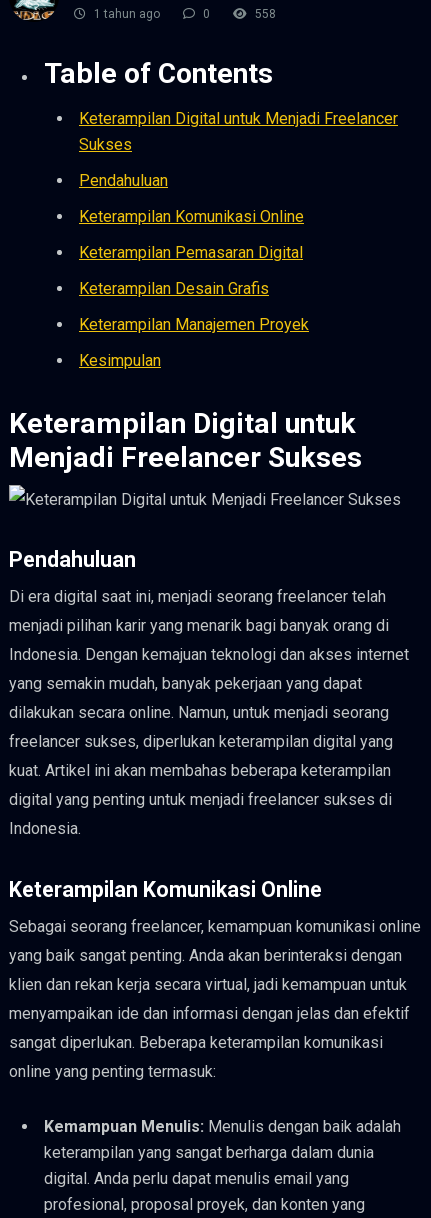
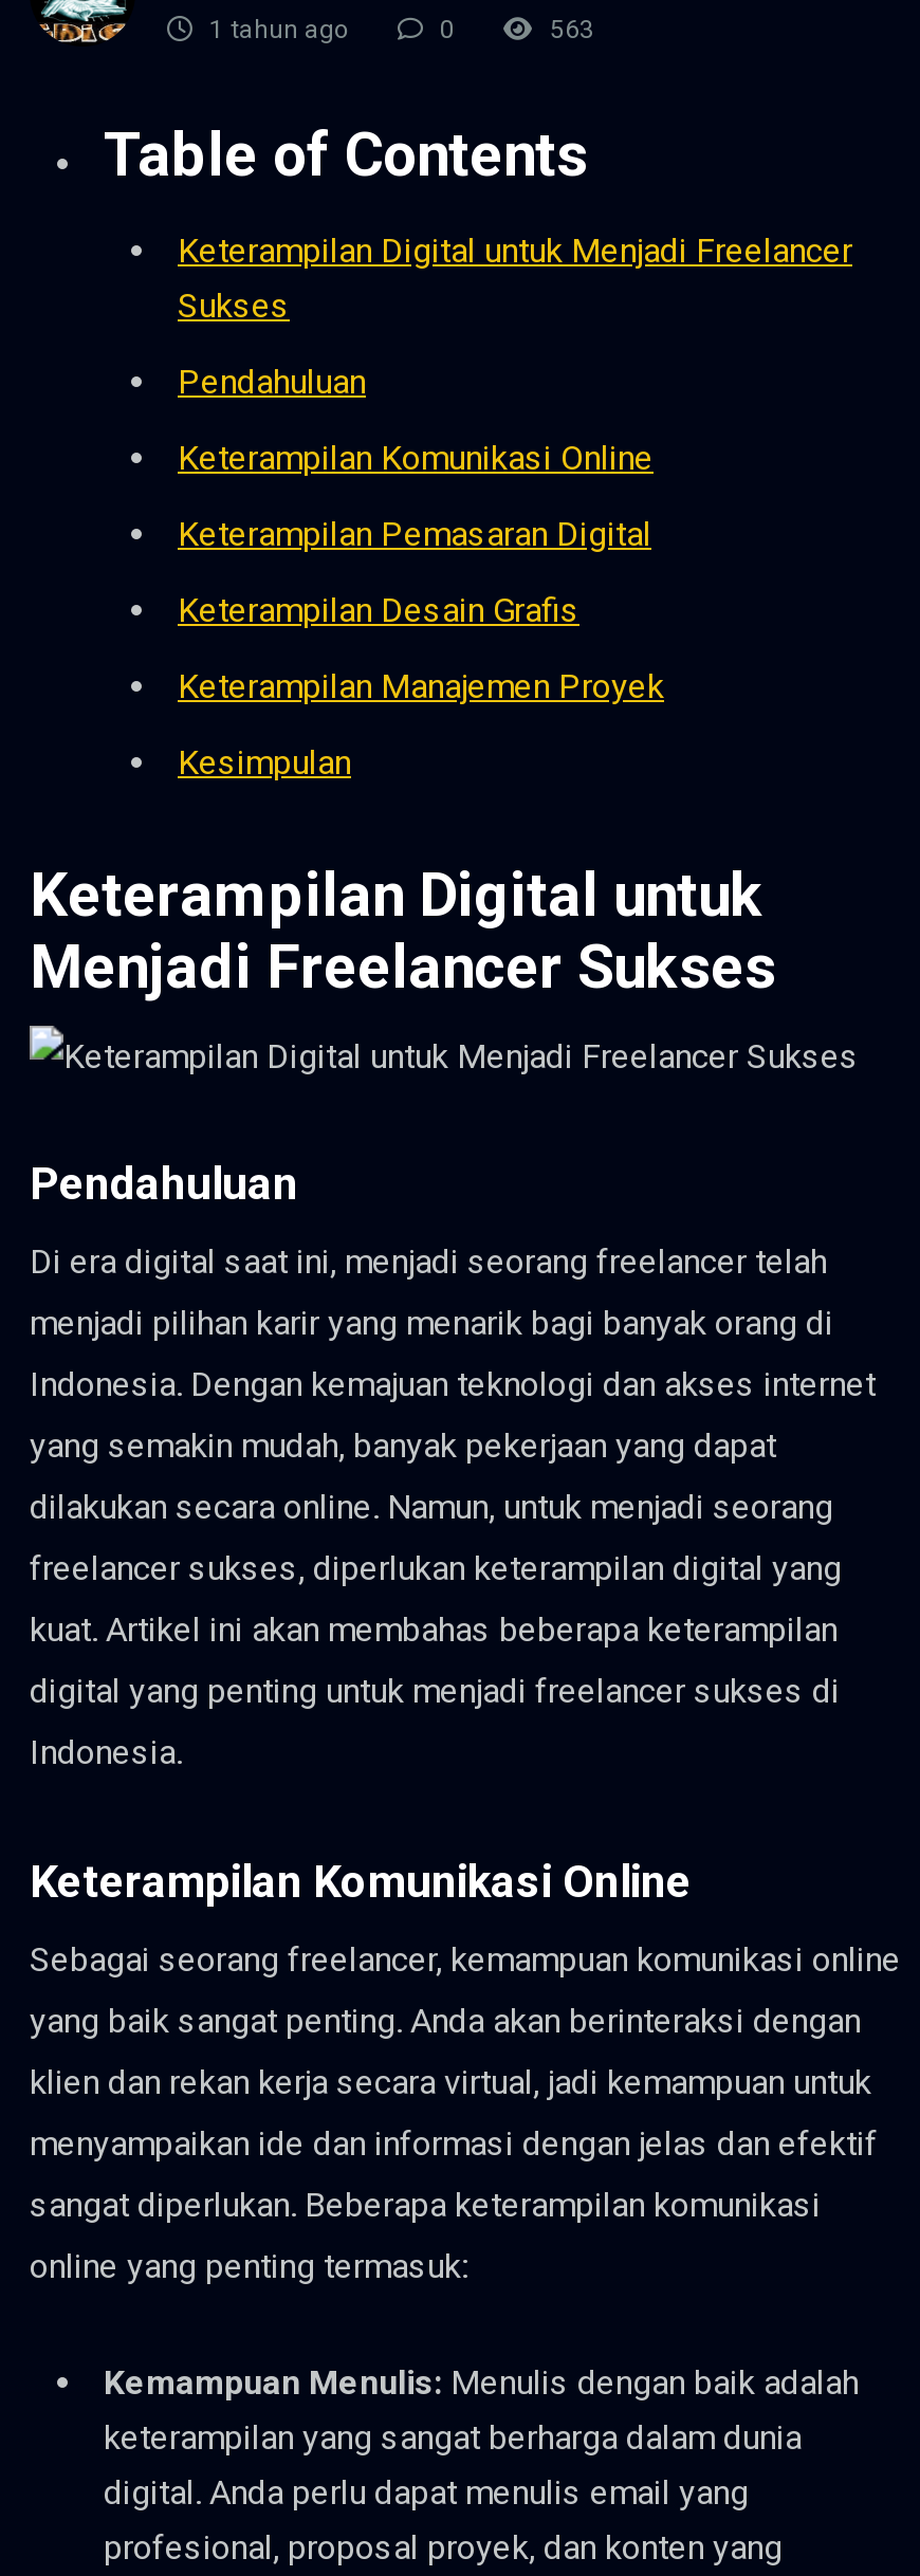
[252,7,276,21] 558 -> [544,15,594,45] 563

